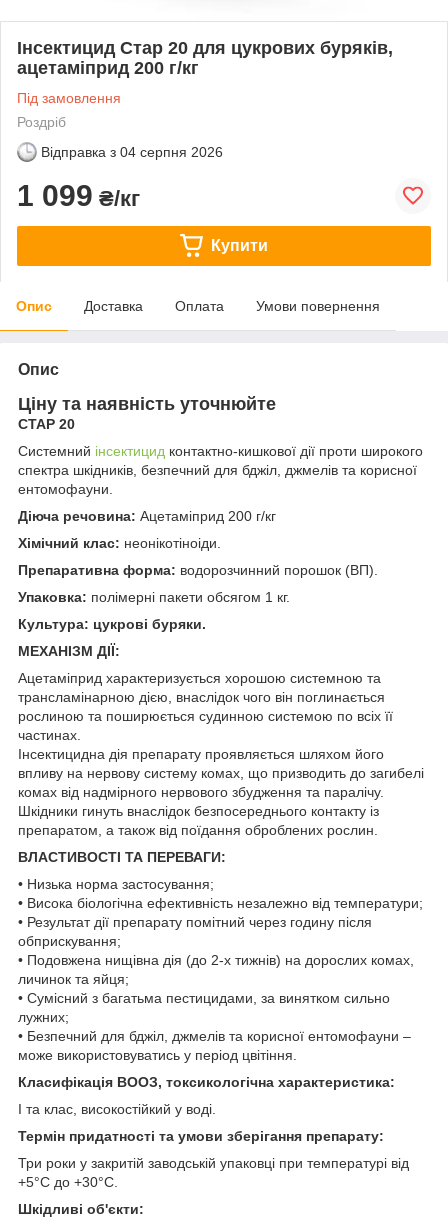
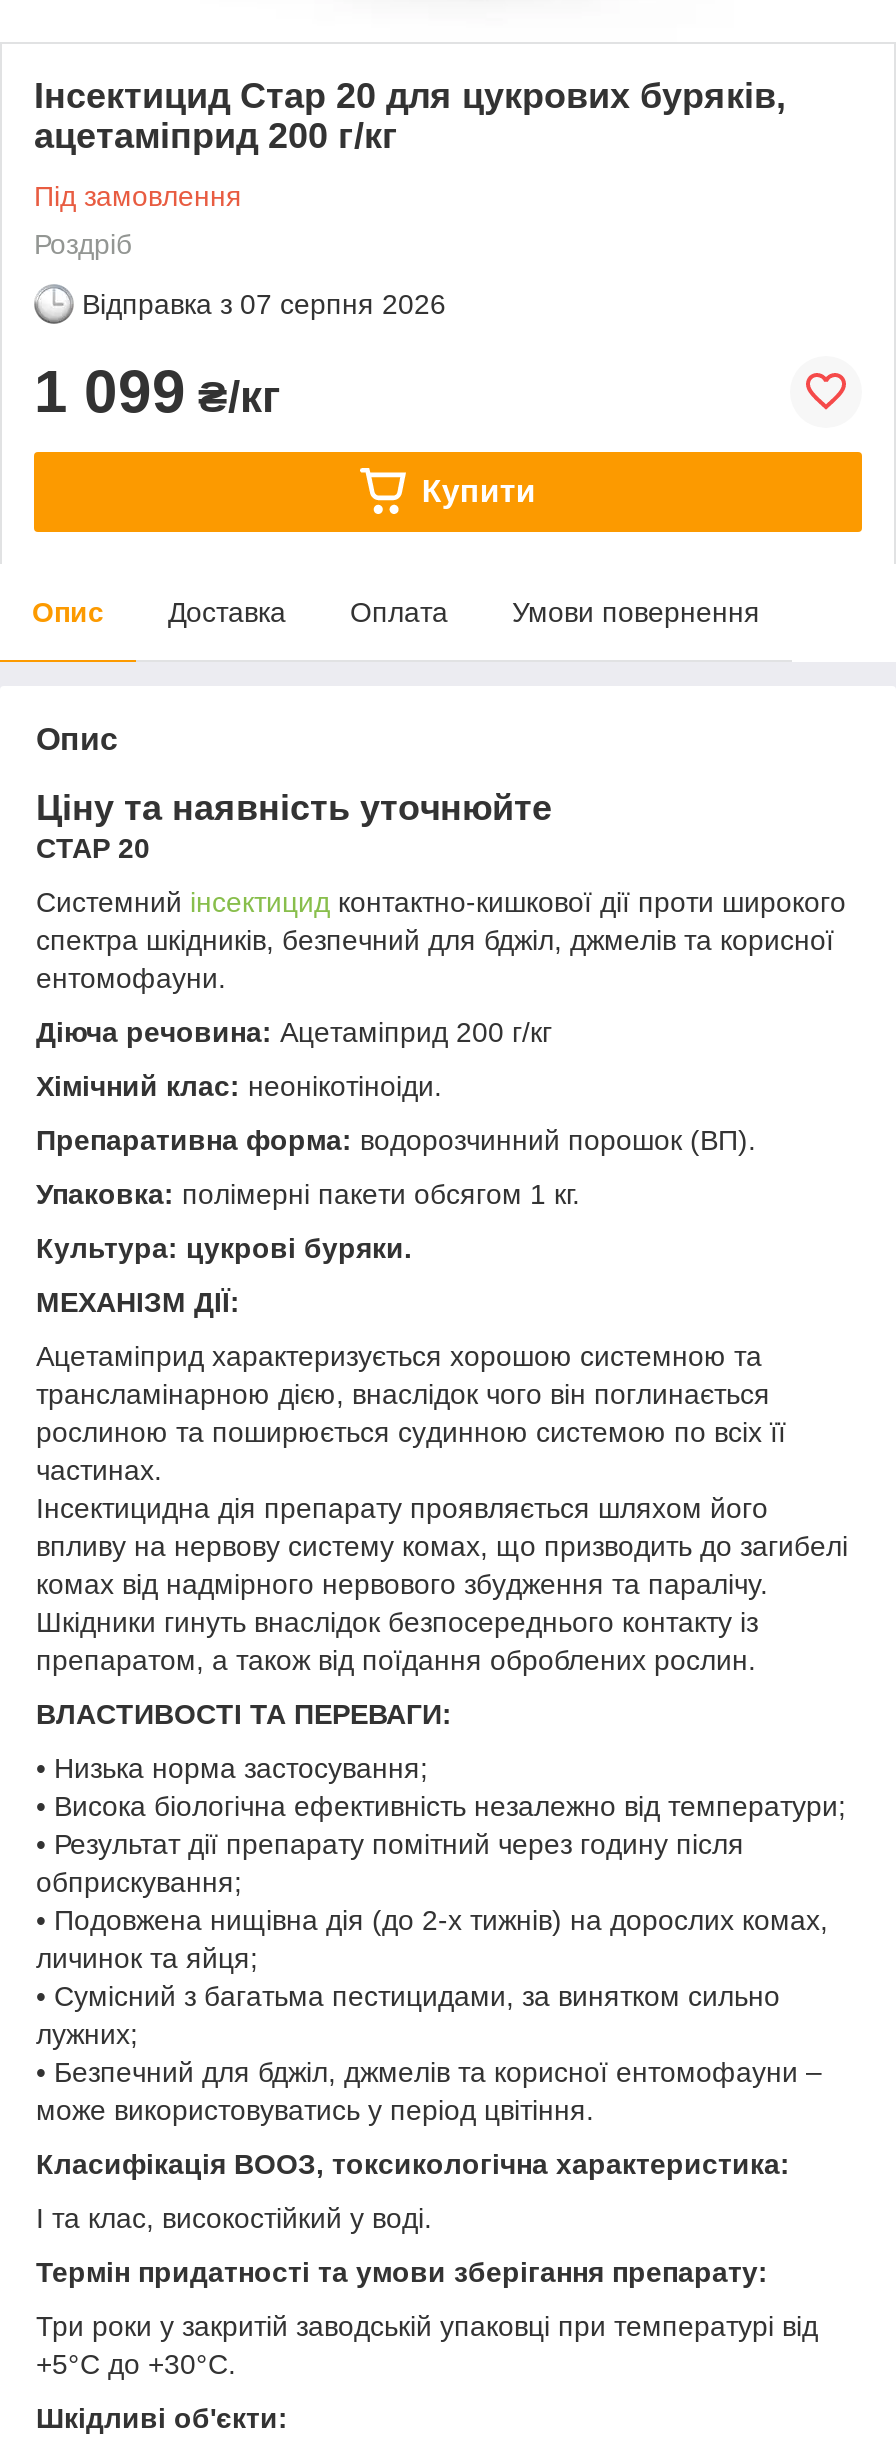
[41,144,223,160] Відправка з 04 серпня 2026 -> [82,288,446,320] Відправка з 07 серпня 2026

